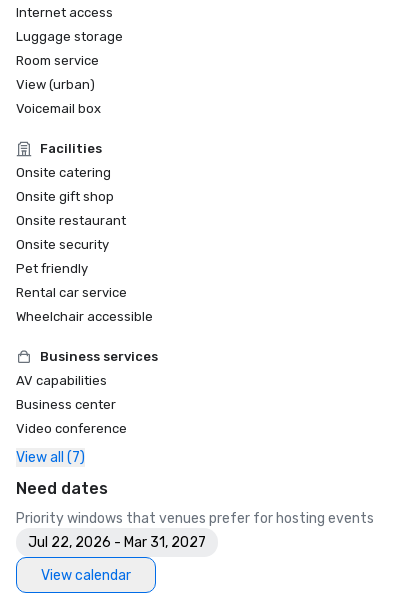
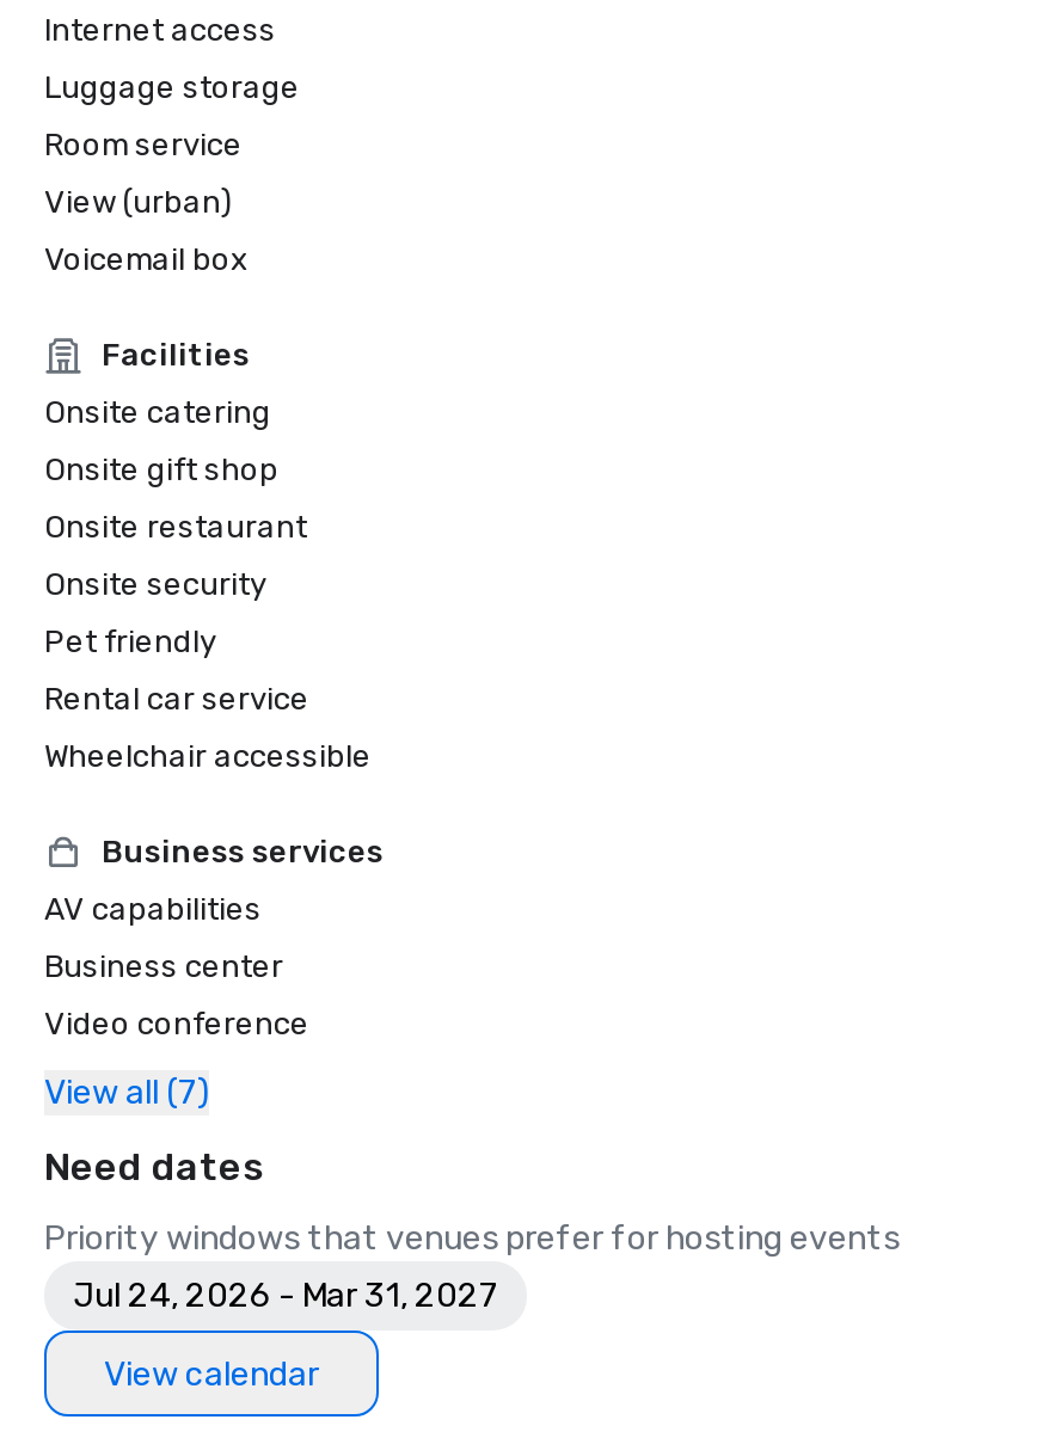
[28,534,206,551] Jul 22, 2026 - Mar 31, 2027 -> [73,1276,498,1316] Jul 24, 2026 - Mar 31, 2027

